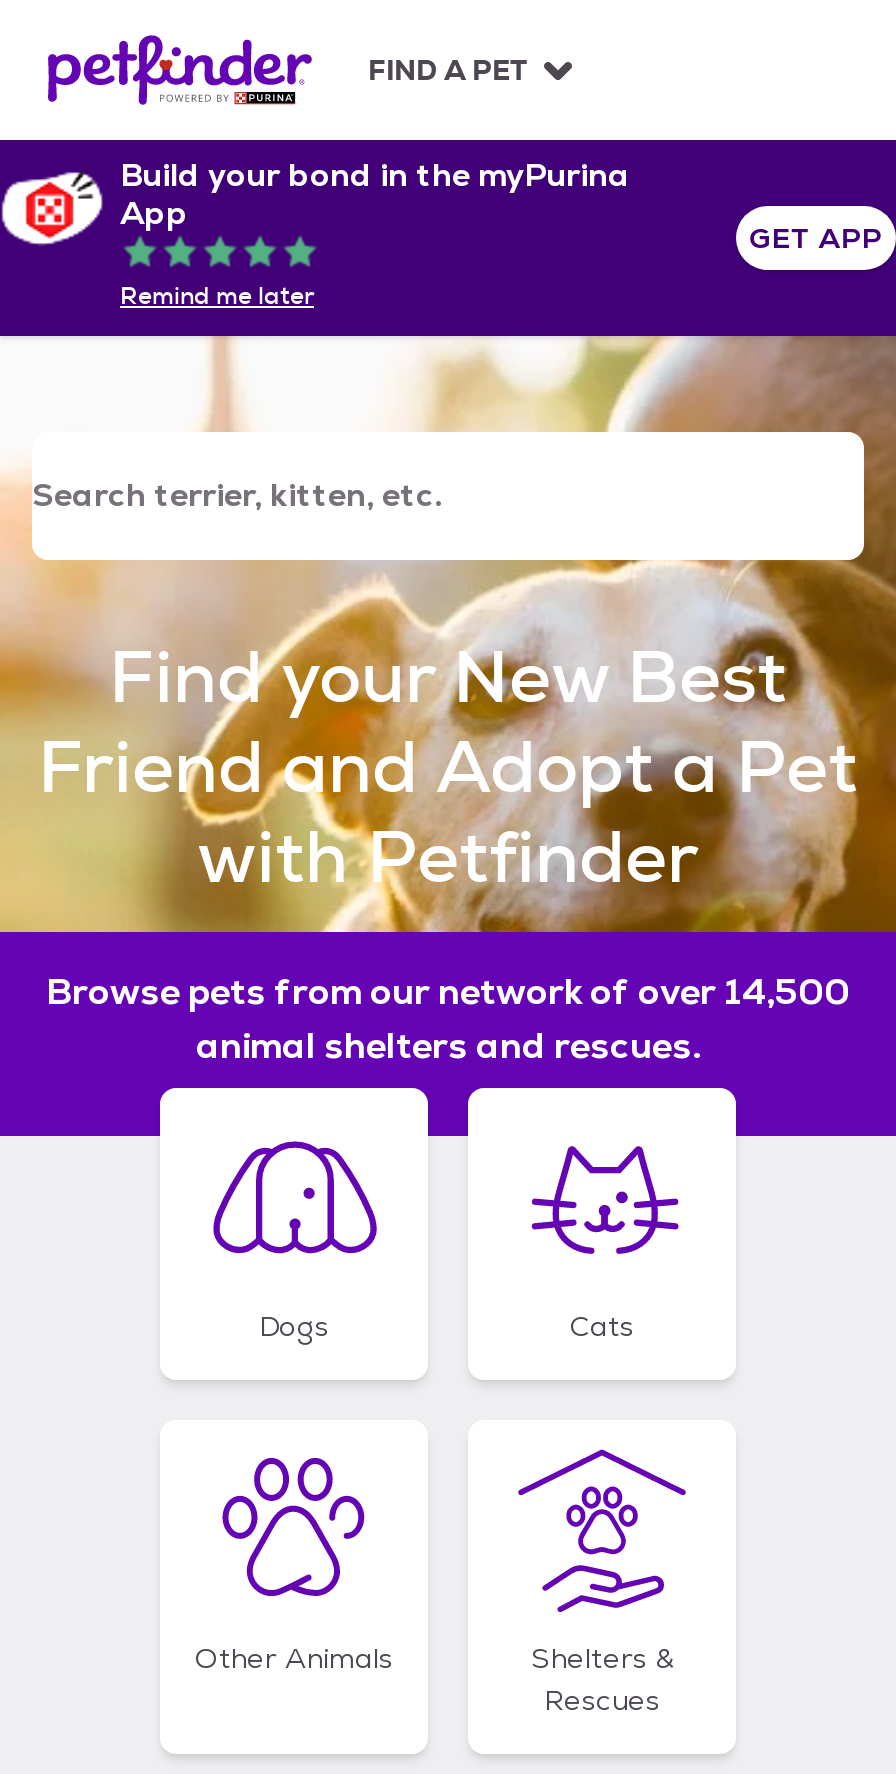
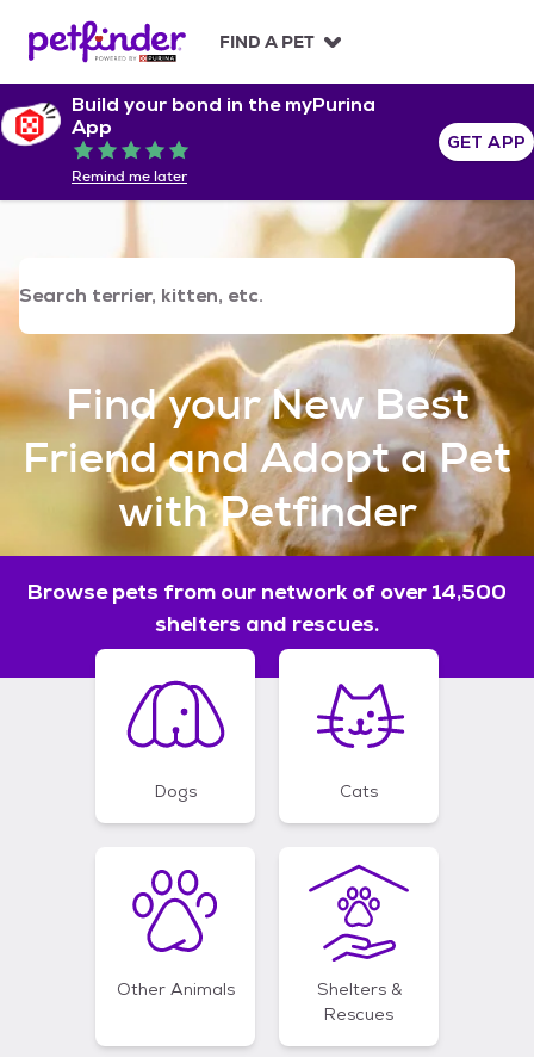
[196,1022,700,1068] animal shelters and rescues. -> [155,610,379,637] shelters and rescues.

